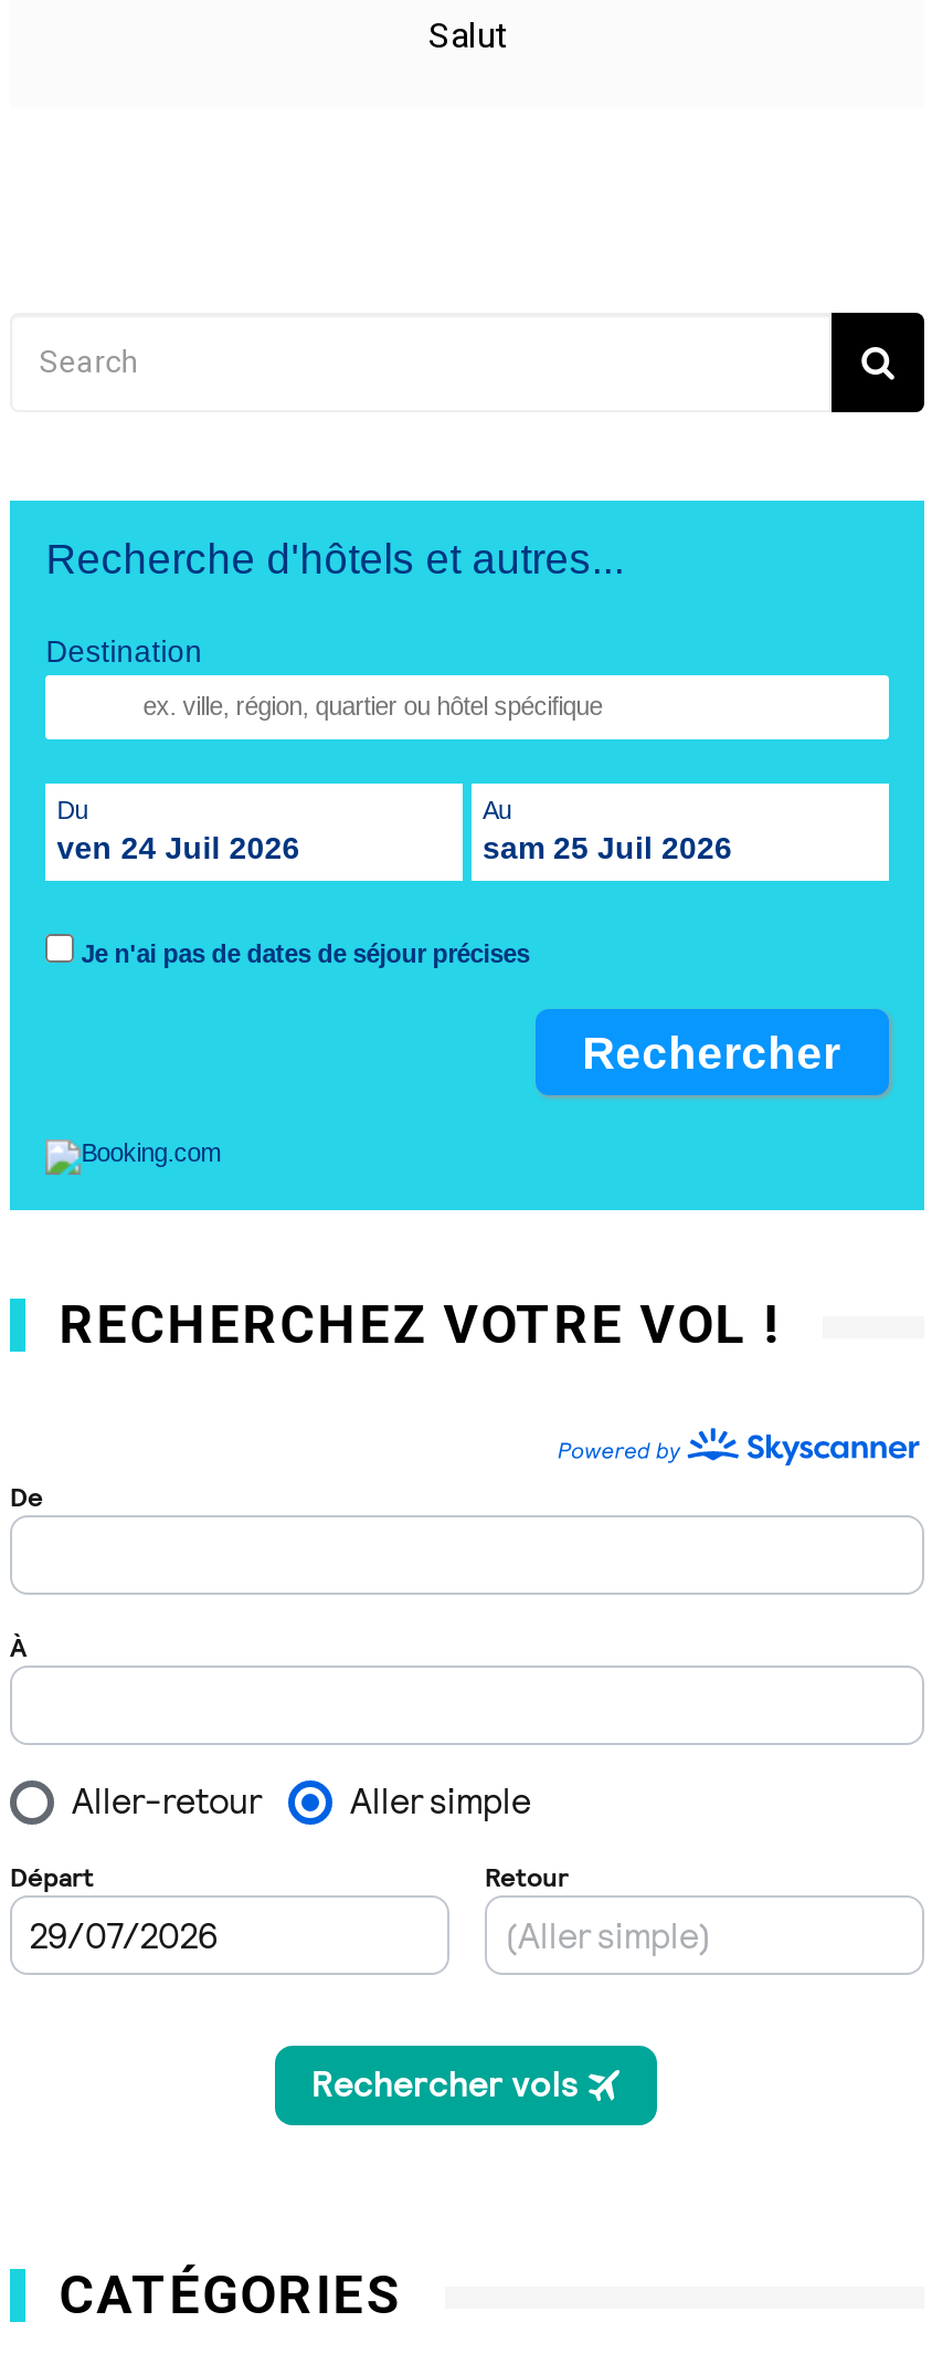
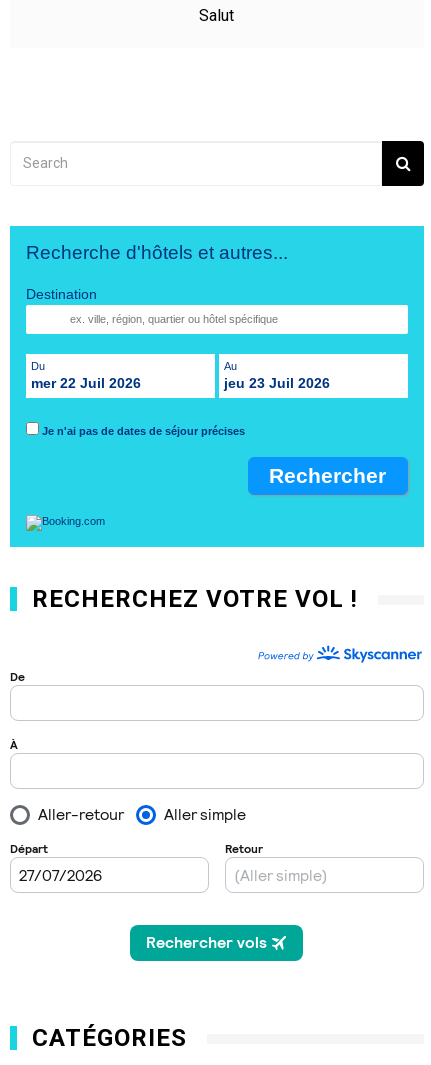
[57,829,300,864] ven 24 Juil 2026 -> [31,375,141,391] mer 22 Juil 2026
[483,829,732,864] sam 25 Juil 2026 -> [224,375,330,391] jeu 23 Juil 2026

